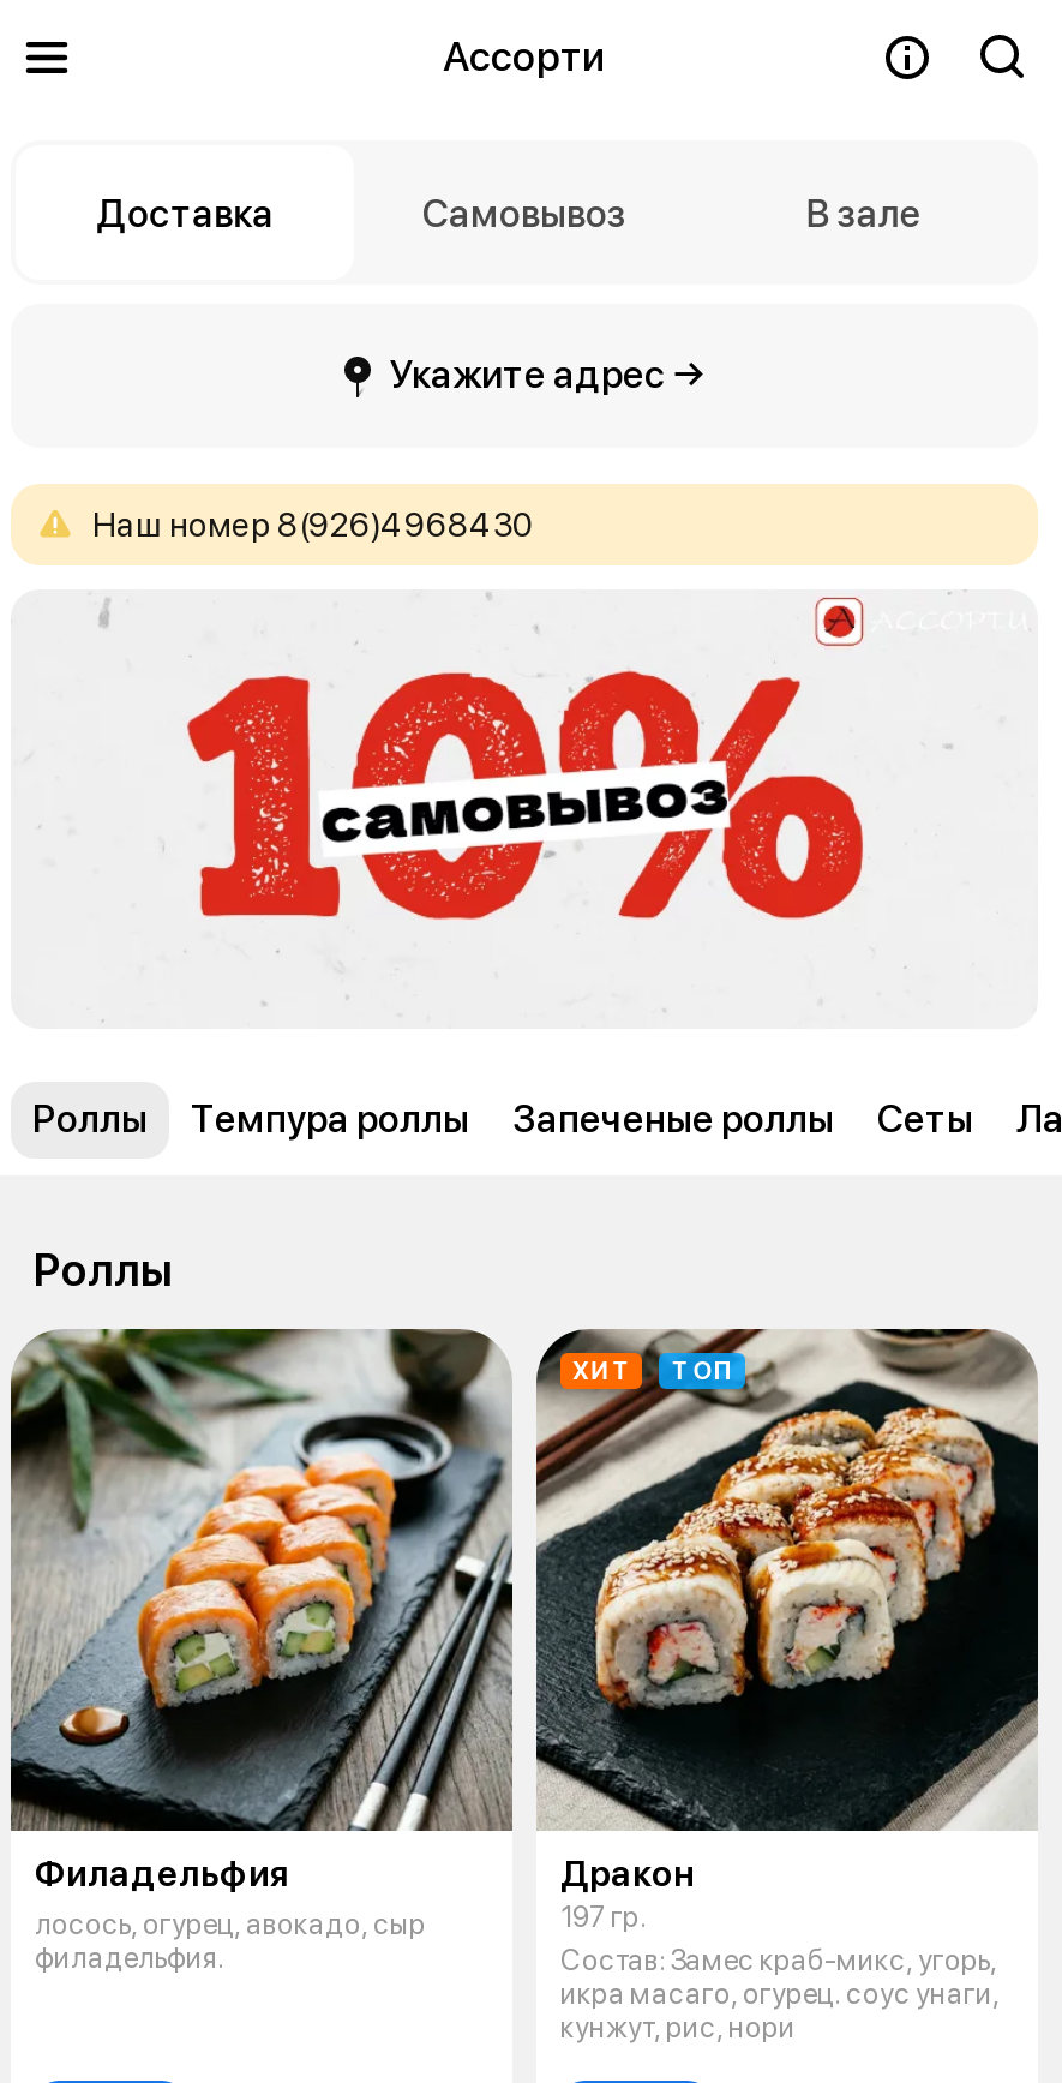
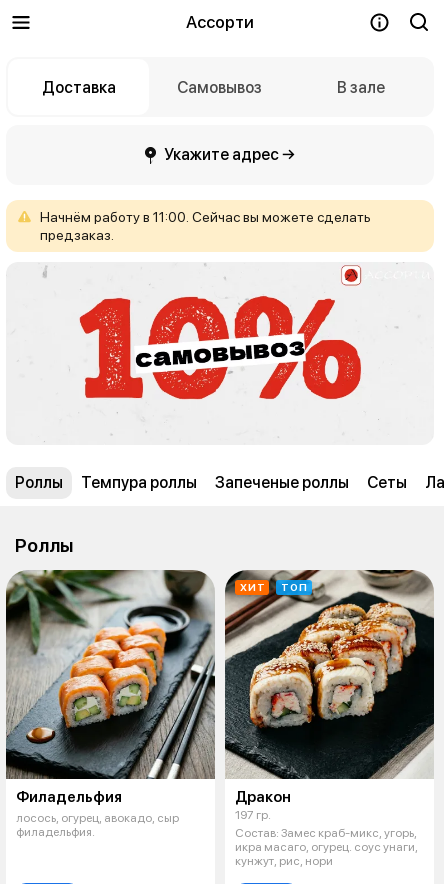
[92,505,534,544] Наш номер 8(926)4968430 -> [40,209,371,243] Начнём работу в 11:00. Сейчас вы можете сделать | предзаказ.

